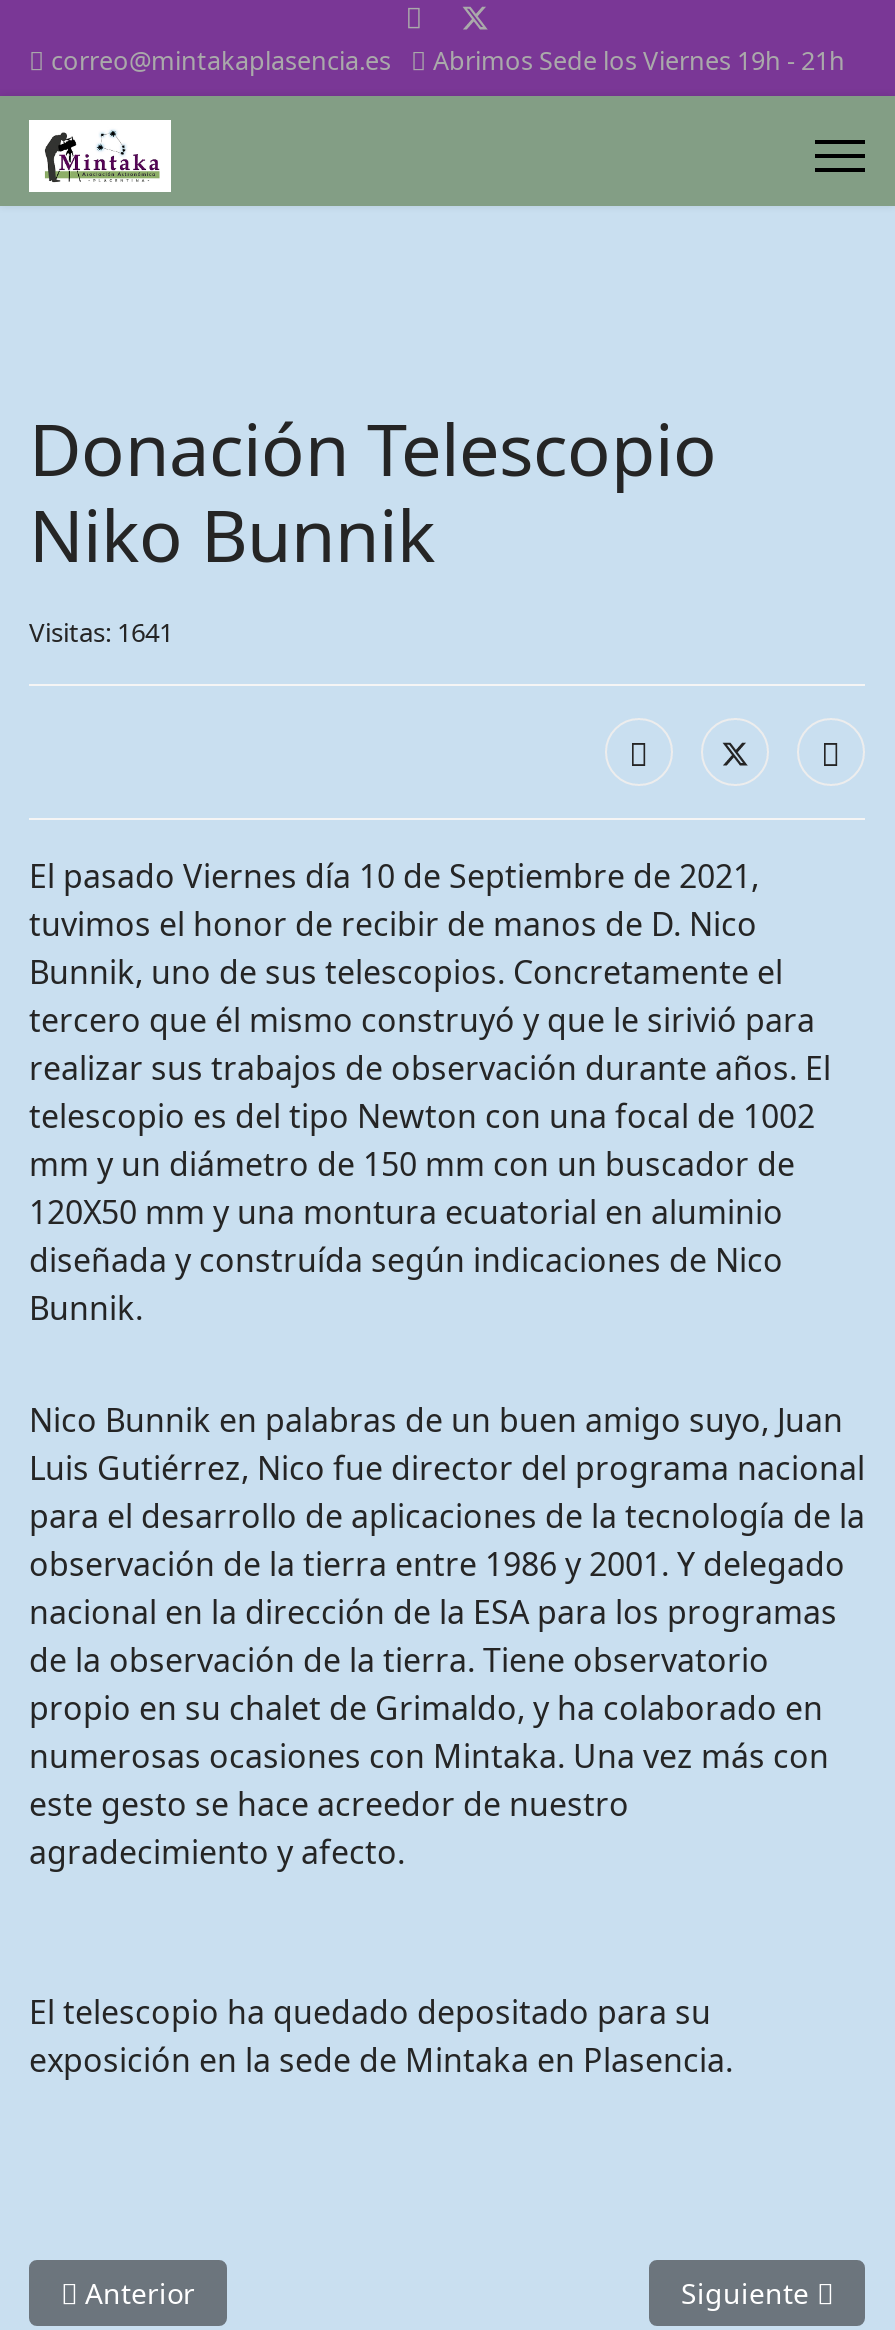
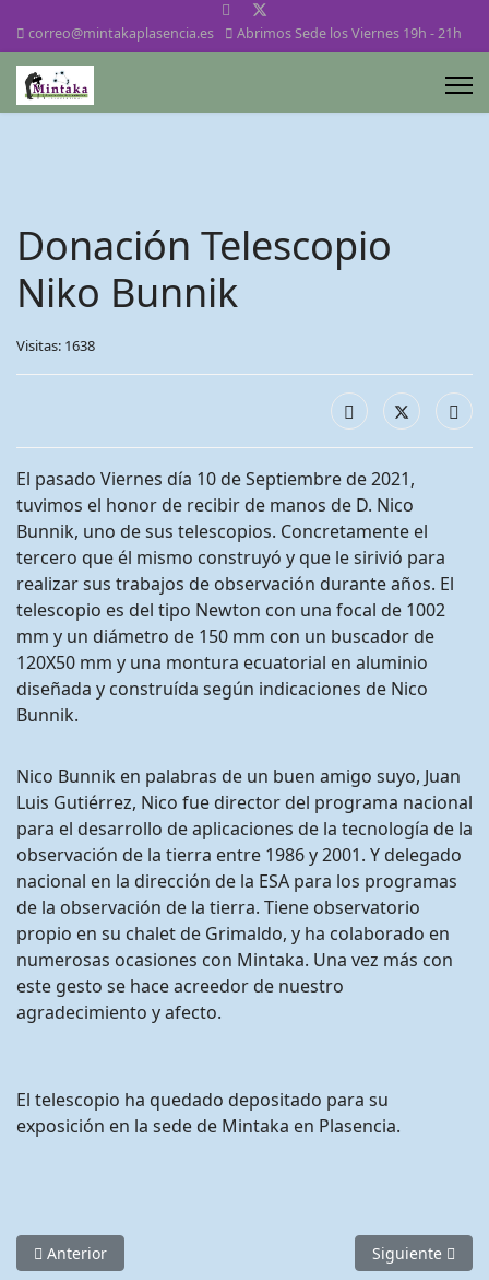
[29,614,173,650] Visitas: 1641 -> [16,336,95,355] Visitas: 1638

